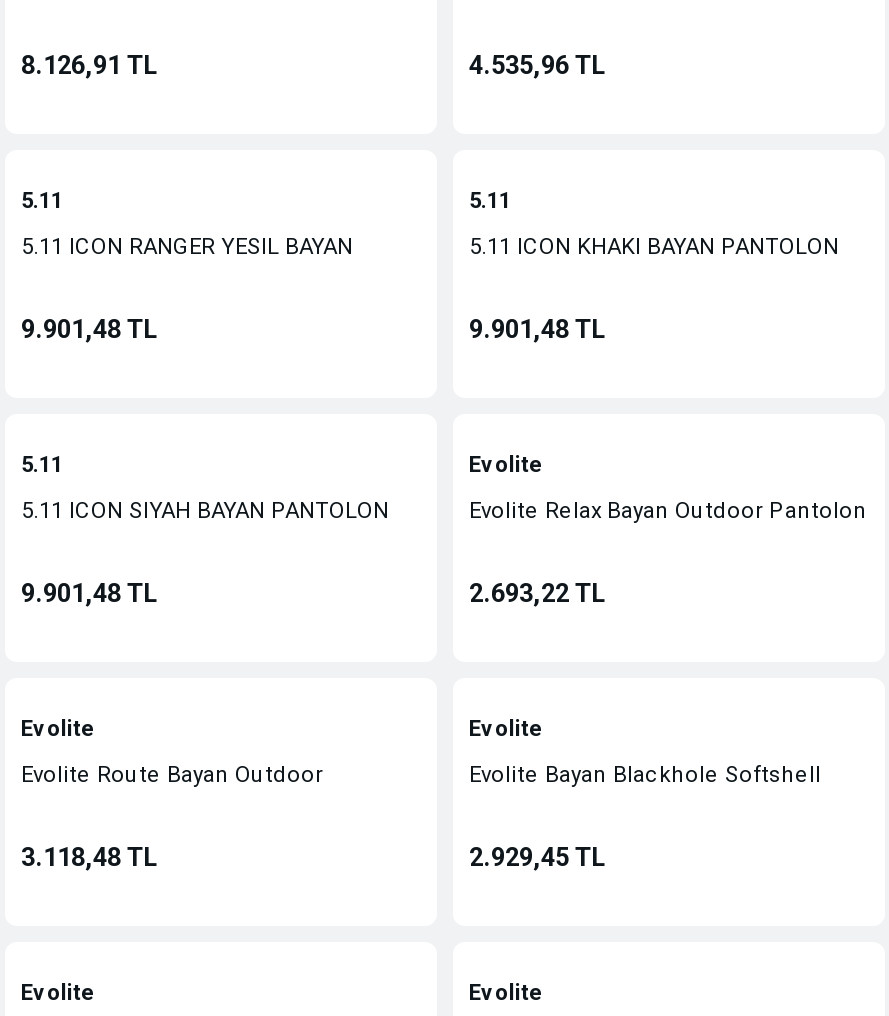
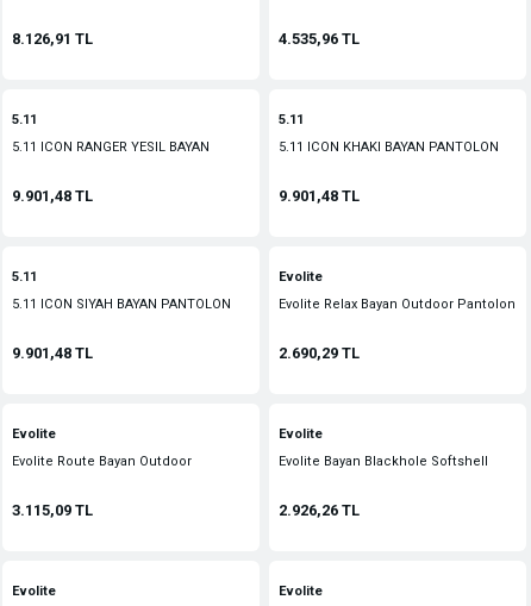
[469,579,605,609] 2.693,22 TL -> [279,344,360,362] 2.690,29 TL
[21,843,157,873] 3.118,48 TL -> [12,502,93,520] 3.115,09 TL
[469,843,605,873] 2.929,45 TL -> [279,502,360,520] 2.926,26 TL

